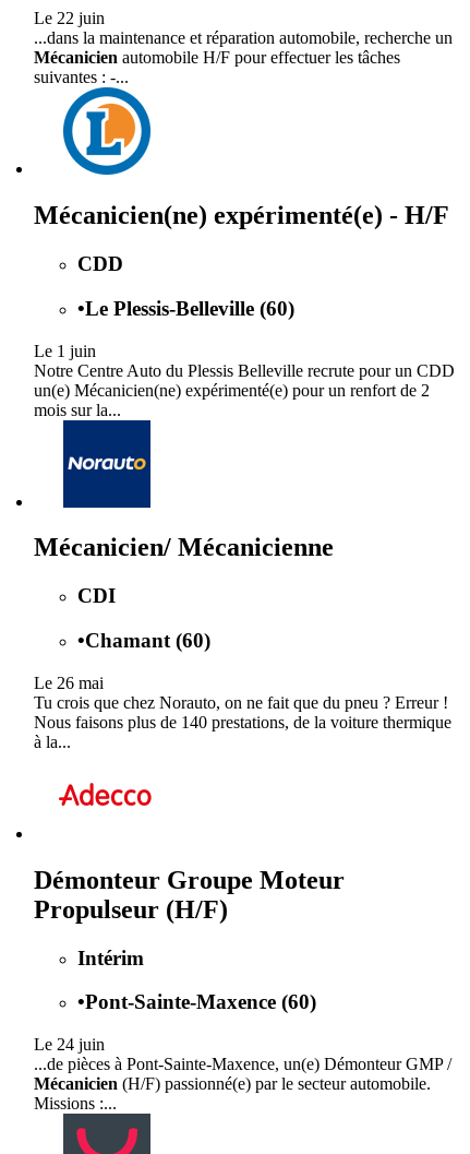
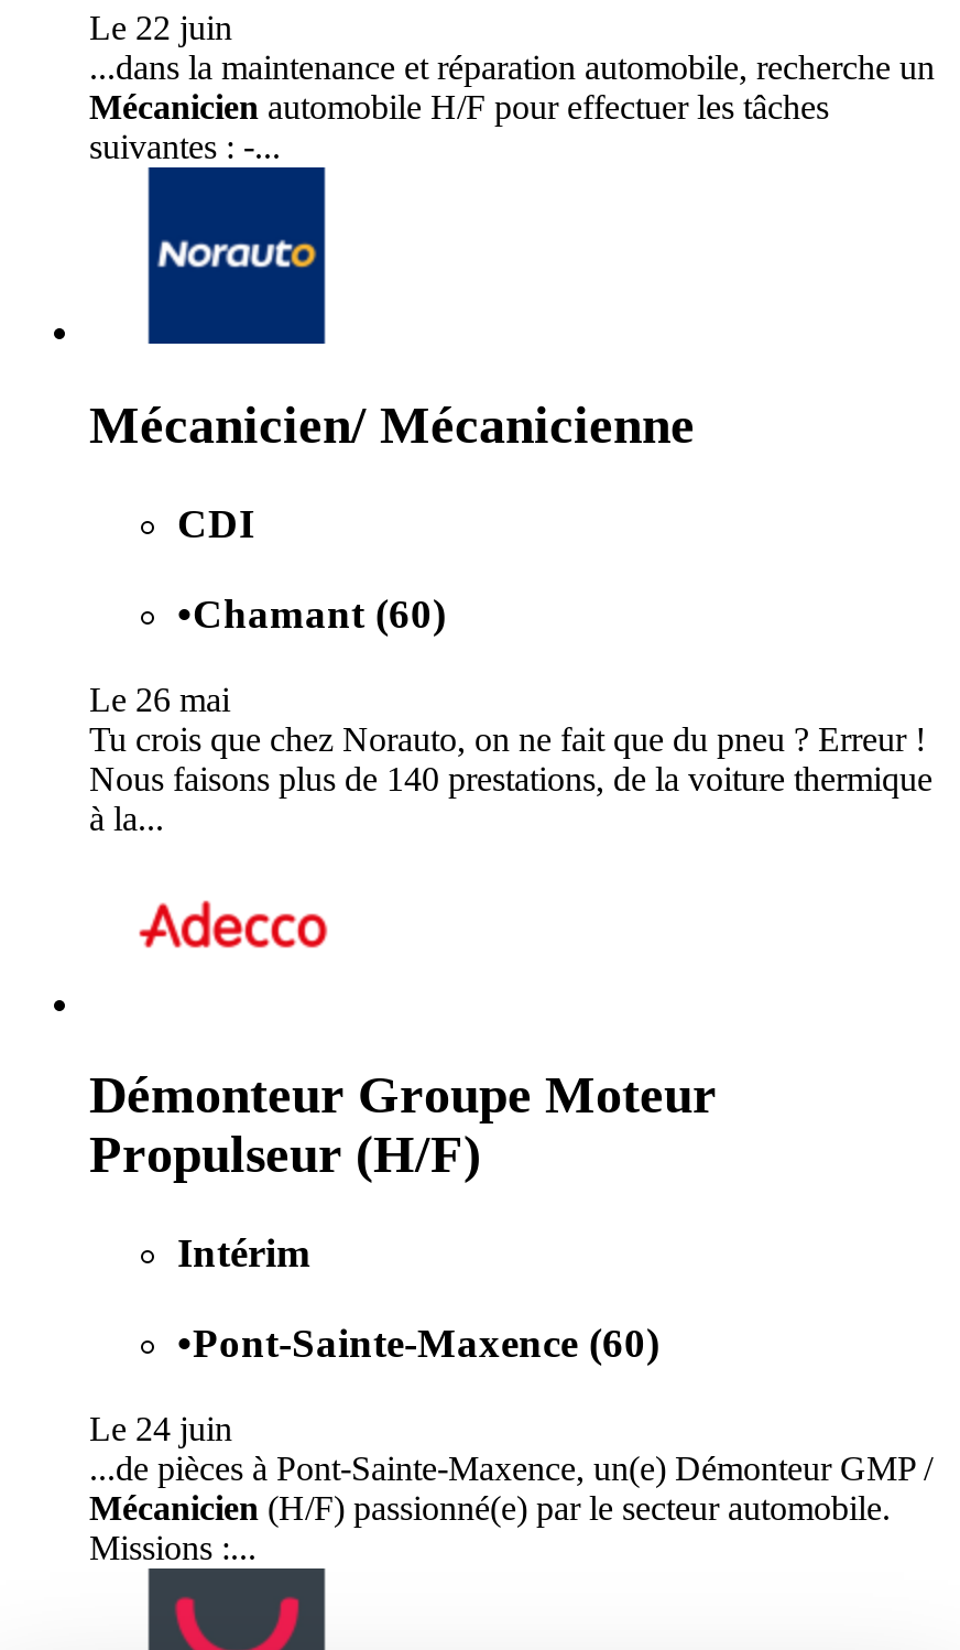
[34,90,455,419] [image] | Mécanicien(ne) expérimenté(e) - H/F | CDD | •Le Plessis-Belleville (60) | Le 1 juin | Notre Centre Auto du Plessis Belleville recrute pour un CDD | un(e) Mécanicien(ne) expérimenté(e) pour un renfort de 2 | mois sur la... -> none

